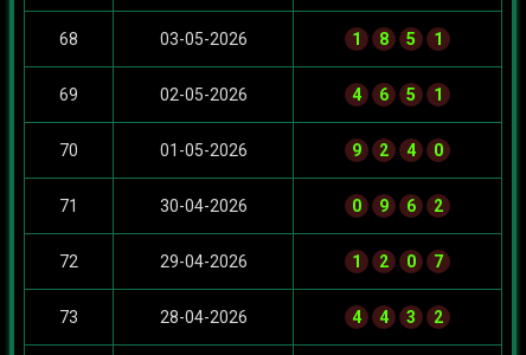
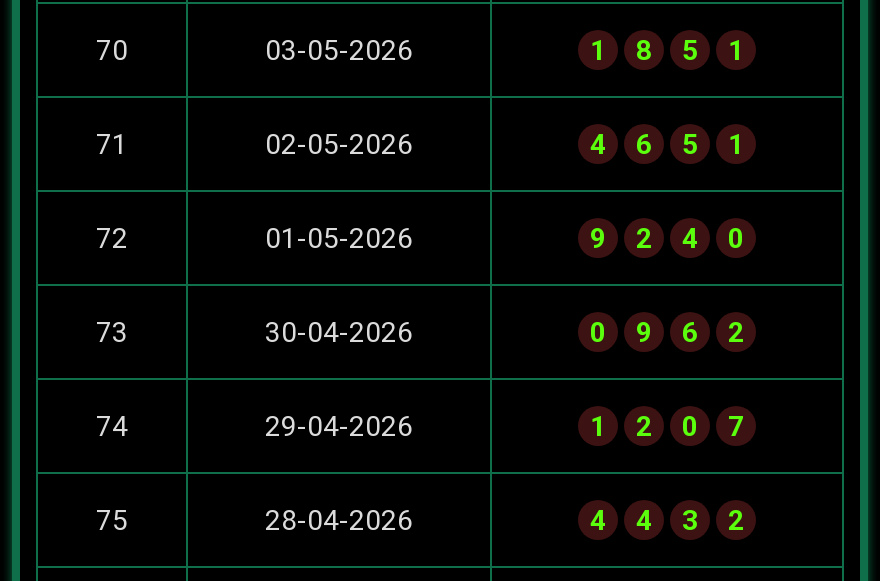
[59,30,78,49] 68 -> [96,34,128,66] 70
[59,85,78,104] 69 -> [96,128,128,160] 71
[59,141,78,160] 70 -> [96,222,128,254] 72
[59,196,78,215] 71 -> [96,316,128,348] 73
[59,252,78,271] 72 -> [96,410,128,442] 74
[59,308,78,327] 73 -> [96,504,128,536] 75

